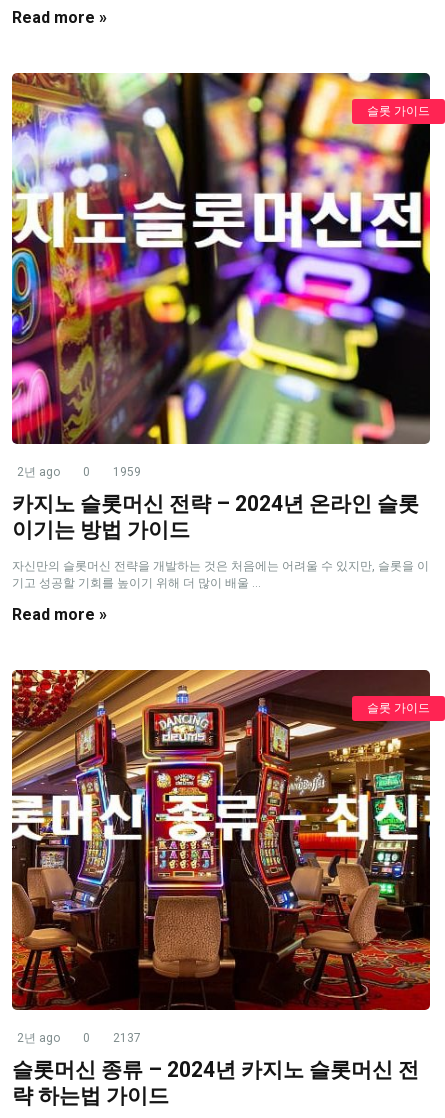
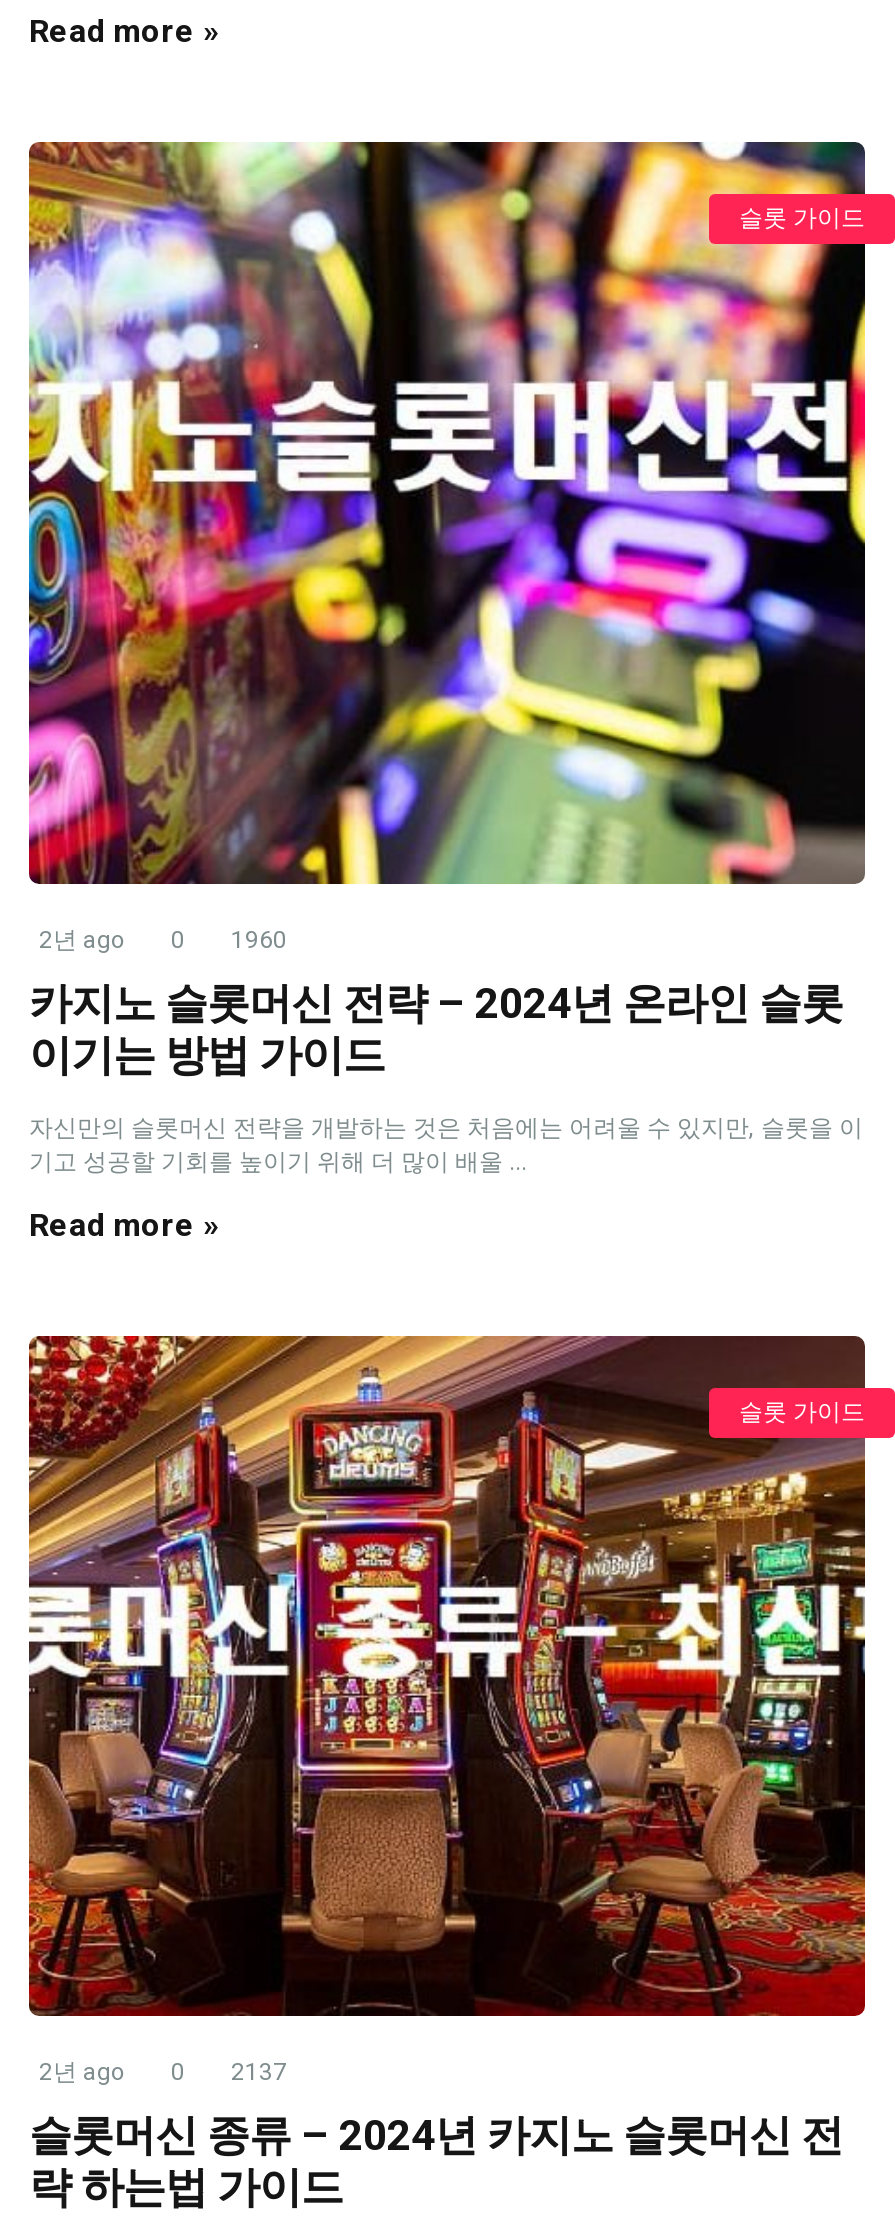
[17,465,141,479] 2년 ago 0 1959 -> [39,927,287,955] 2년 ago 0 1960

